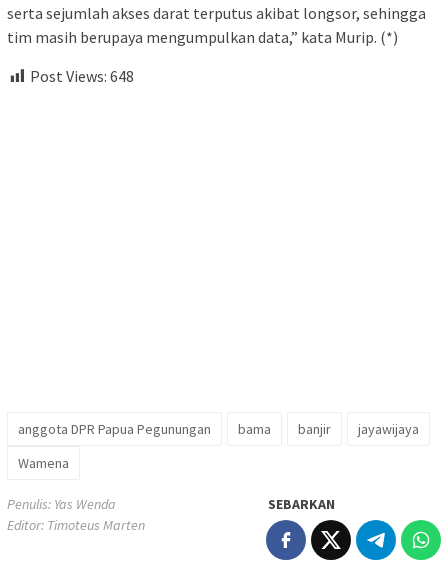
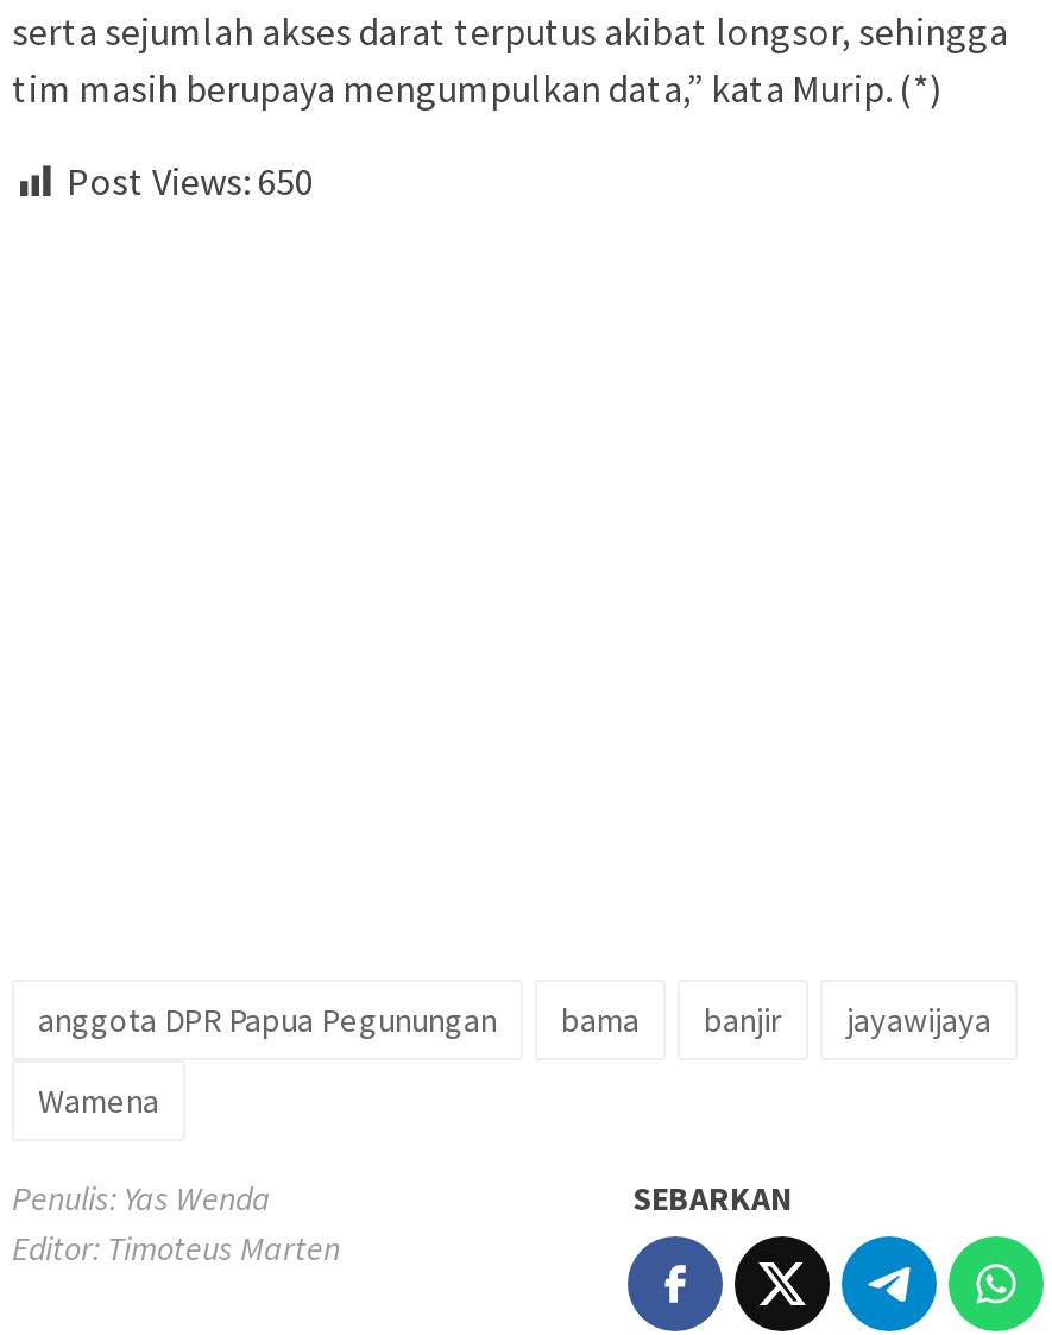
[30,65,134,85] Post Views: 648 -> [67,156,314,203] Post Views: 650

